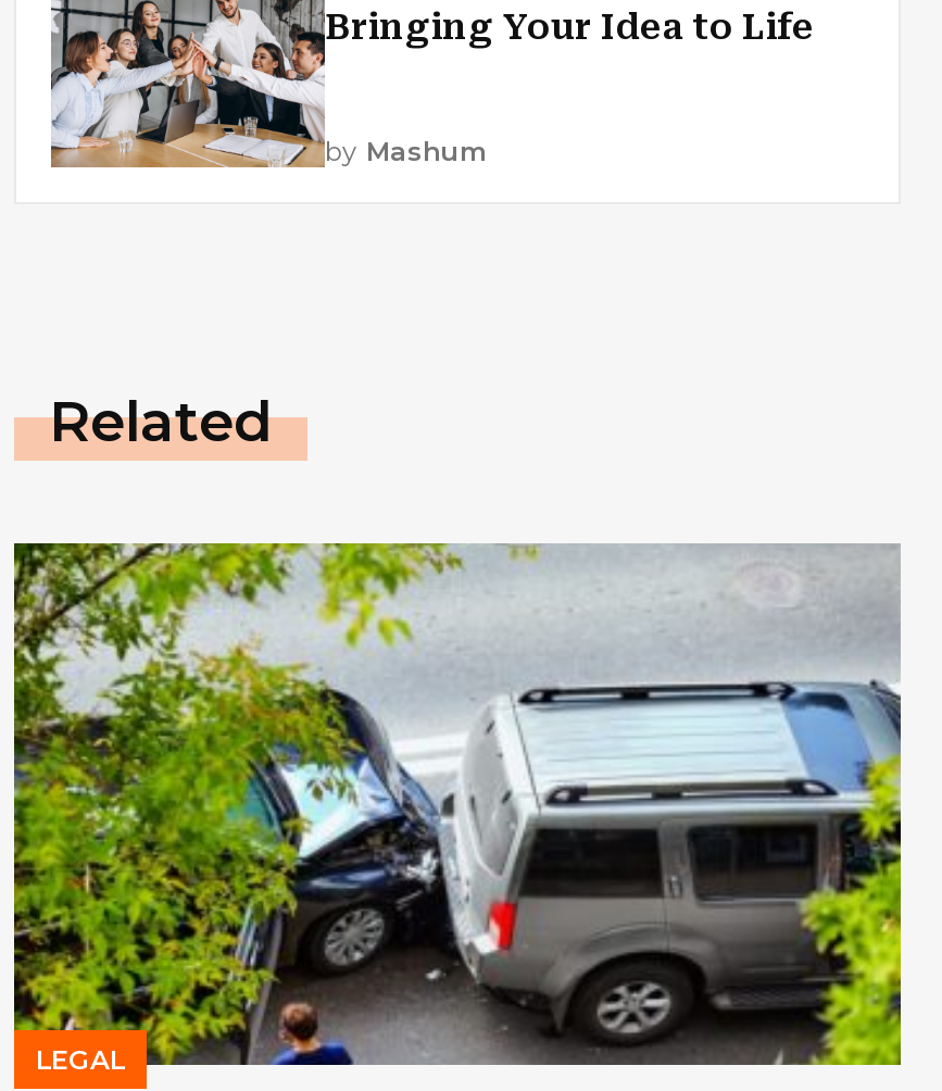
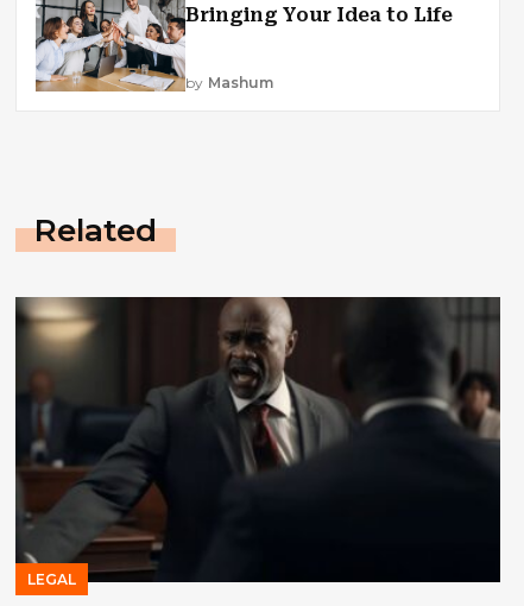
[12,541,903,1067] [image] -> [14,296,501,583] [image]

